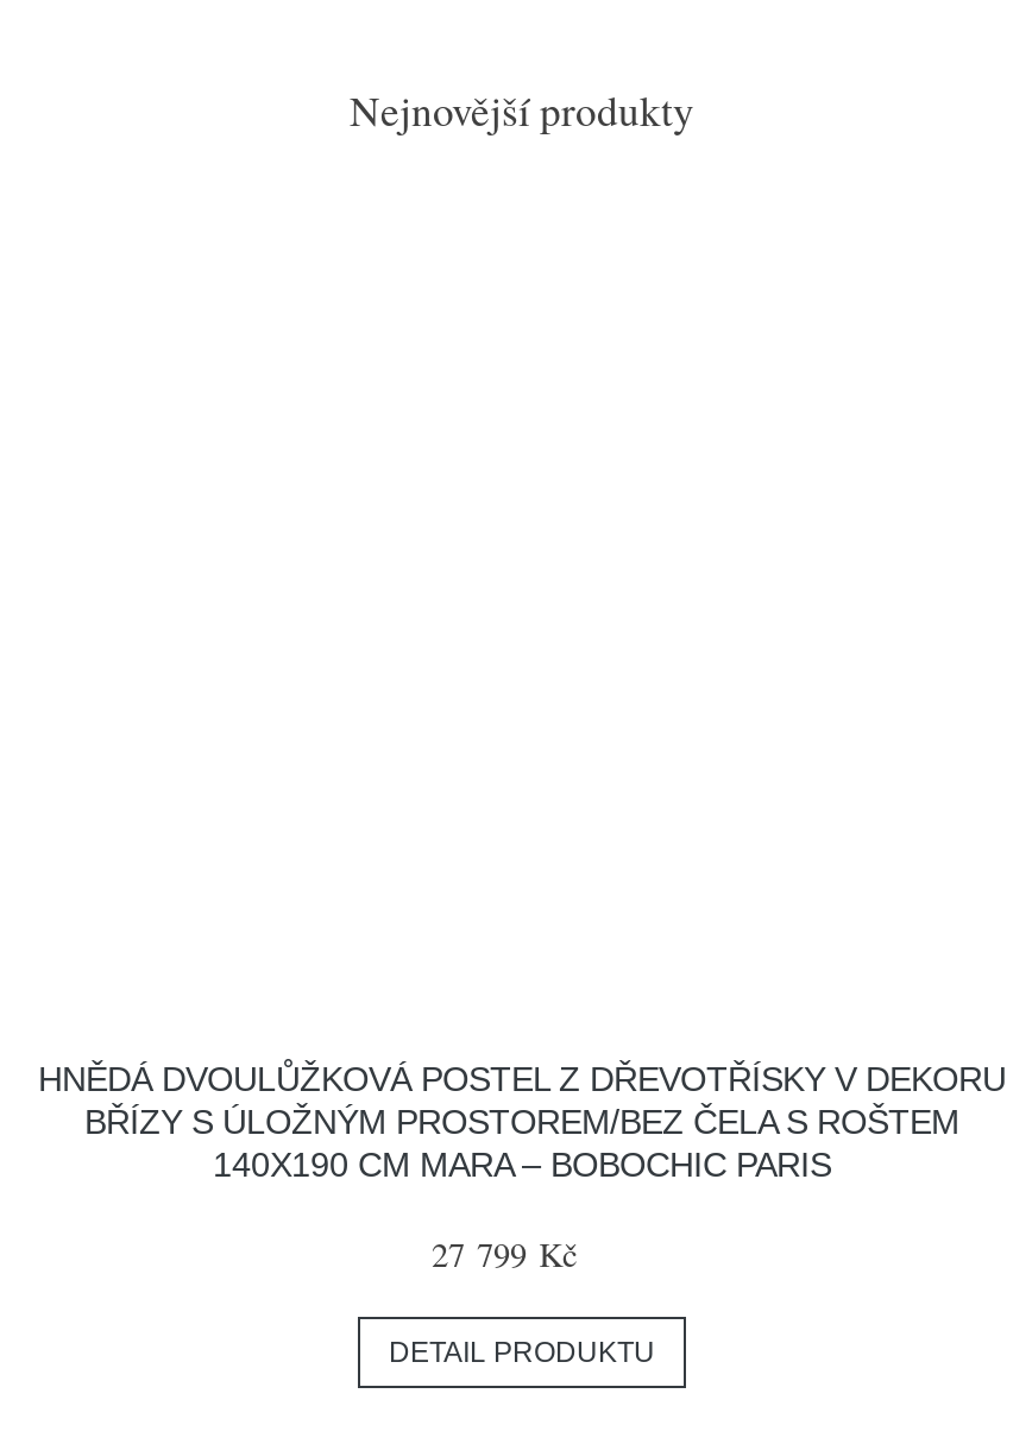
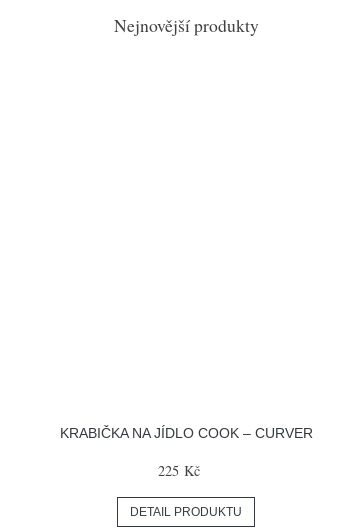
[38,1059,1006,1183] HNĚDÁ DVOULŮŽKOVÁ POSTEL Z DŘEVOTŘÍSKY V DEKORU | BŘÍZY S ÚLOŽNÝM PROSTOREM/BEZ ČELA S ROŠTEM | 140X190 CM MARA – BOBOCHIC PARIS -> [59,425,312,441] KRABIČKA NA JÍDLO COOK – CURVER
[432,1230,577,1275] 27 799 Kč -> [157,461,199,480] 225 Kč

